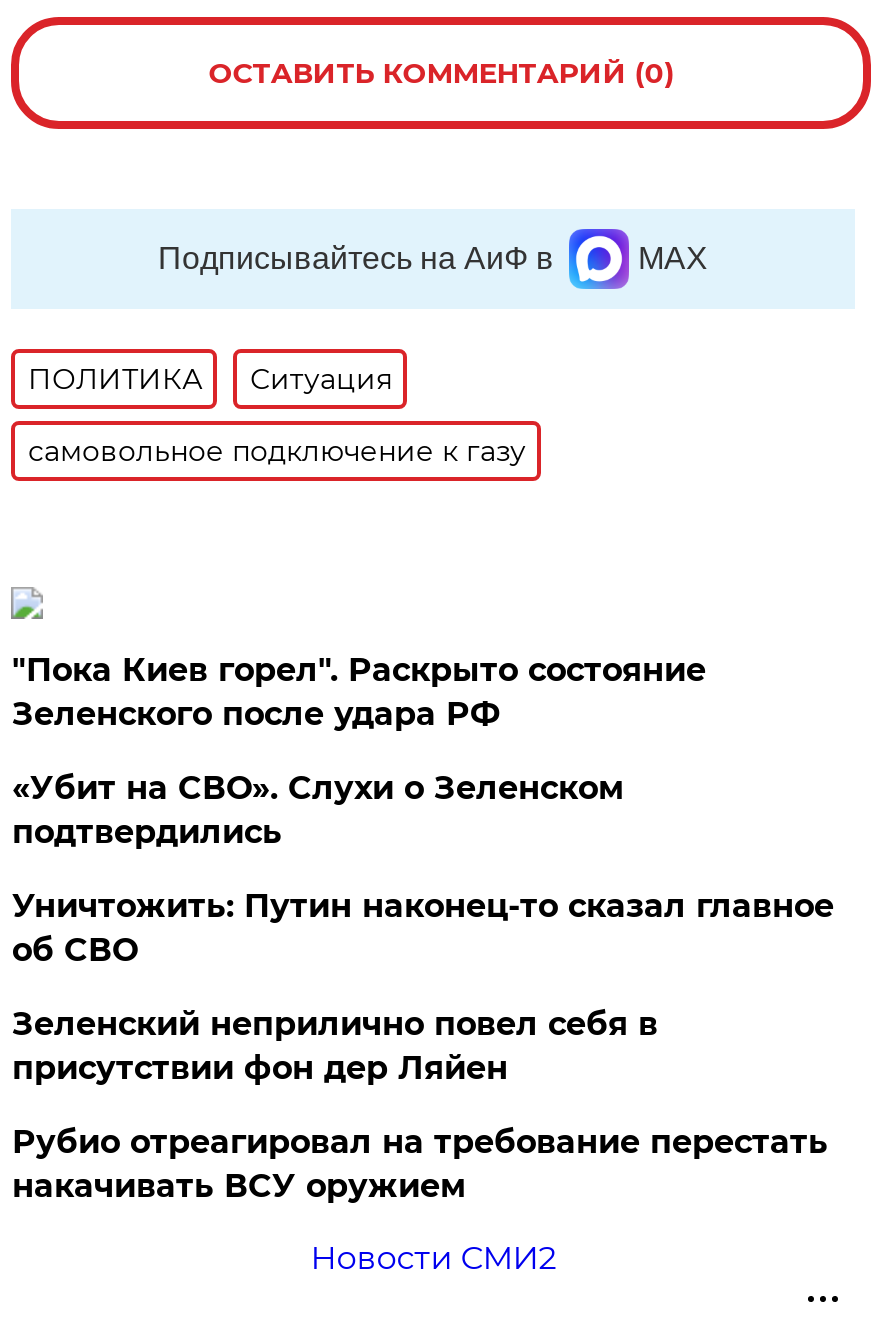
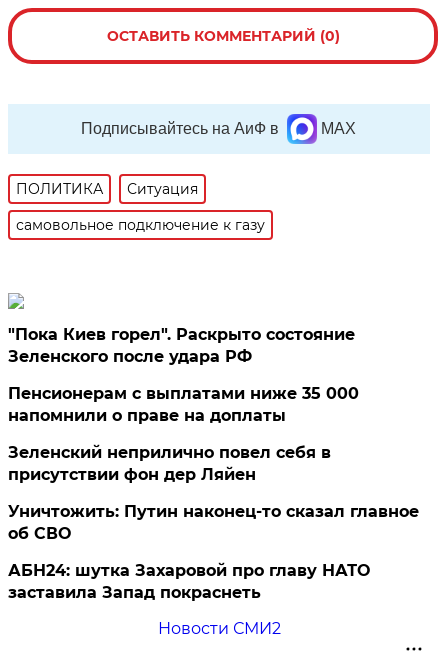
[12,769,624,851] «Убит на СВО». Слухи о Зеленском | подтвердились -> [8,384,359,425] Пенсионерам с выплатами ниже 35 000 | напомнили о праве на доплаты
moved [12,887,834,969] -> [8,502,419,543]: Уничтожить: Путин наконец-то сказал главное | об СВО
moved [12,1005,658,1087] -> [8,443,331,484]: Зеленский неприлично повел cебя в | присутствии фон дер Ляйен
[12,1123,828,1205] Рубио отреагировал на требование перестать | накачивать ВСУ оружием -> [8,561,370,602] АБН24: шутка Захаровой про главу НАТО | заставила Запад покраснеть

